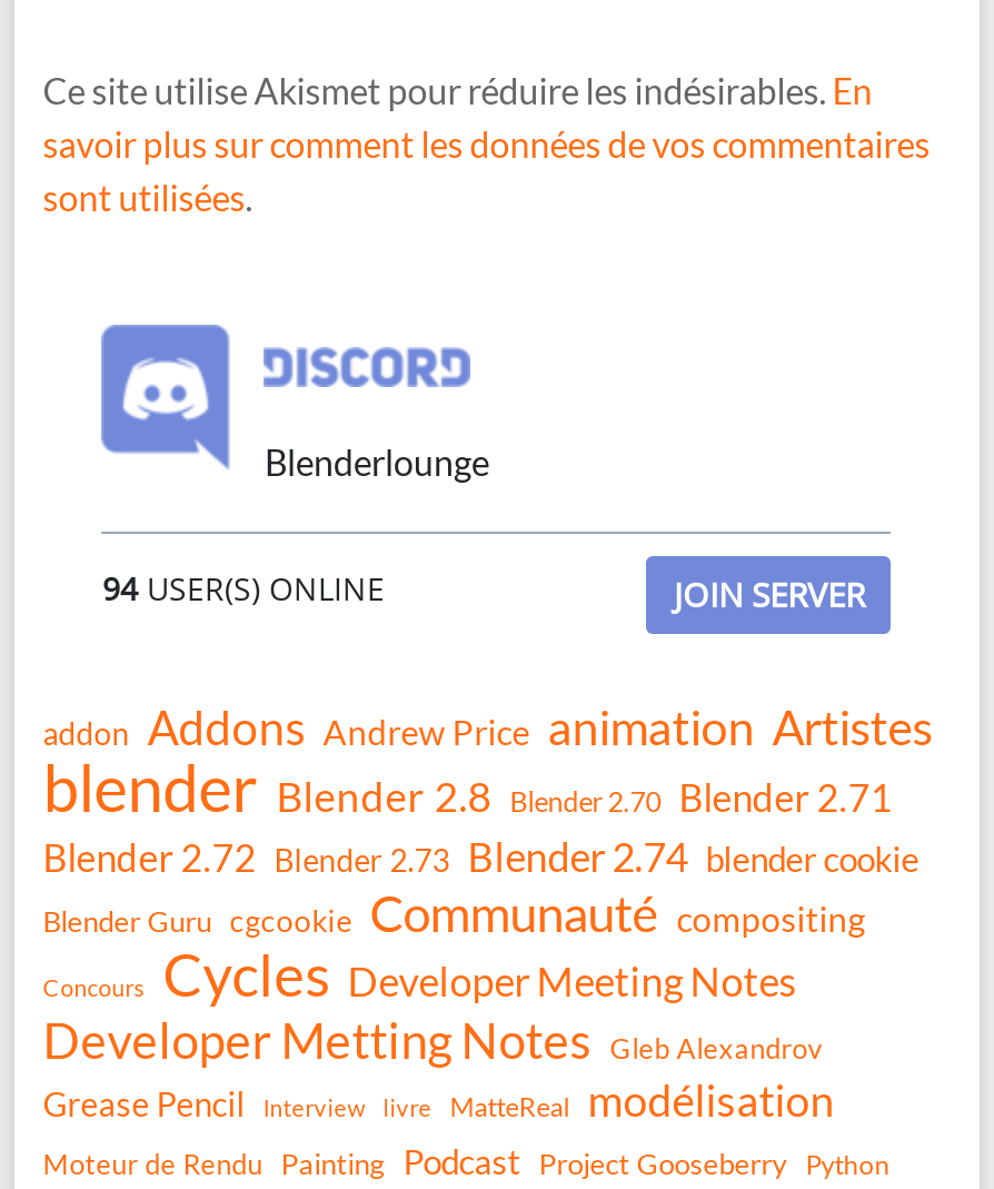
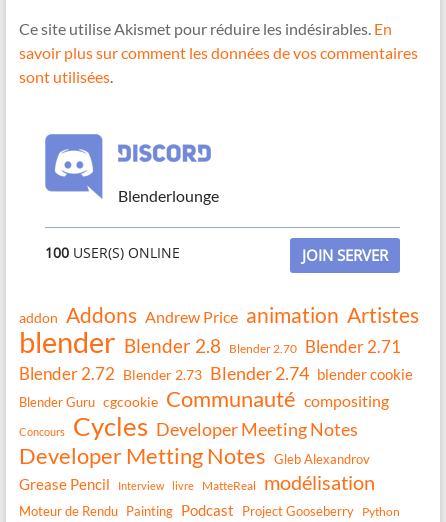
[102,568,385,610] 94 USER(S) ONLINE -> [45,243,180,262] 100 USER(S) ONLINE

